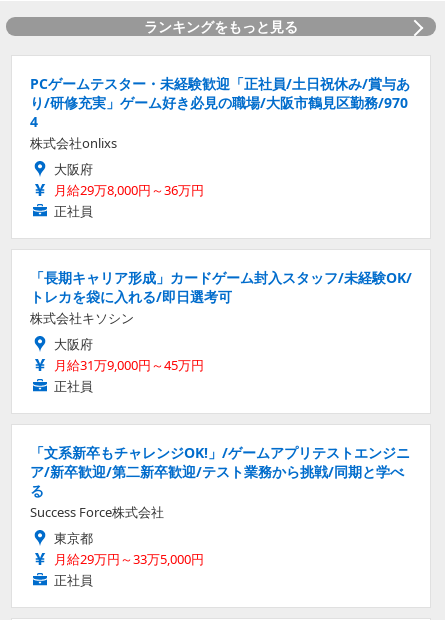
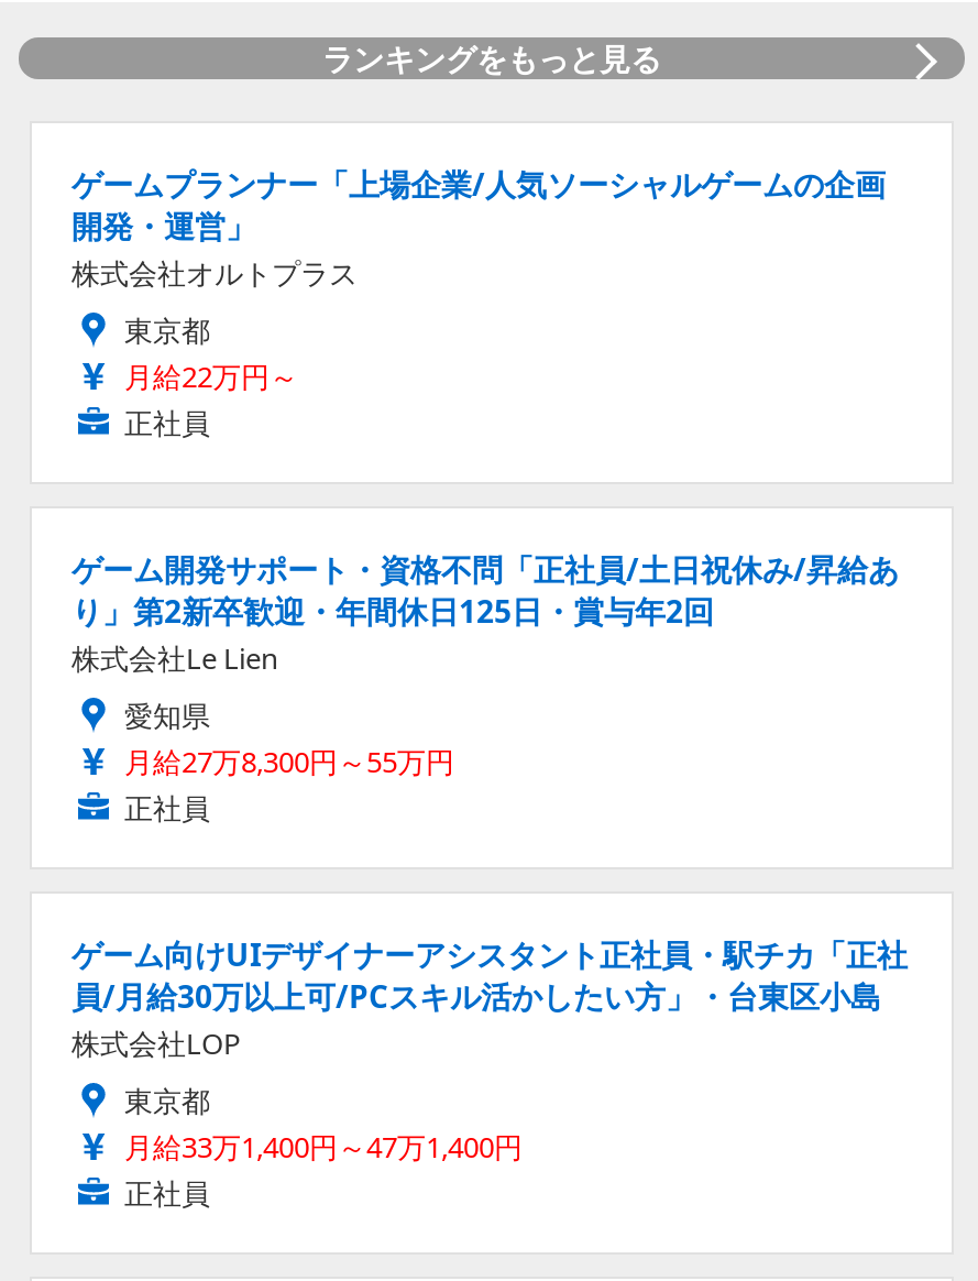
[30,74,410,199] PCゲームテスター・未経験歓迎「正社員/土日祝休み/賞与あ | り/研修充実」ゲーム好き必見の職場/大阪市鶴見区勤務/970 | 4 | 株式会社onlixs | 大阪府 | 月給29万8,000円～36万円 -> [72,163,886,396] ゲームプランナー「上場企業/人気ソーシャルゲームの企画 | 開発・運営」 | 株式会社オルトプラス | 東京都 | 月給22万円～
[30,268,412,374] 「長期キャリア形成」カードゲーム封入スタッフ/未経験OK/ | トレカを袋に入れる/即日選考可 | 株式会社キソシン | 大阪府 | 月給31万9,000円～45万円 -> [72,548,899,782] ゲーム開発サポート・資格不問「正社員/土日祝休み/昇給あ | り」第2新卒歓迎・年間休日125日・賞与年2回 | 株式会社Le Lien | 愛知県 | 月給27万8,300円～55万円
[30,443,410,521] 「文系新卒もチャレンジOK!」/ゲームアプリテストエンジニ | ア/新卒歓迎/第二新卒歓迎/テスト業務から挑戦/同期と学べ | る | Success Force株式会社 -> [72,933,908,1063] ゲーム向けUIデザイナーアシスタント正社員・駅チカ「正社 | 員/月給30万以上可/PCスキル活かしたい方」・台東区小島 | 株式会社LOP
[54,550,204,568] 月給29万円～33万5,000円 -> [124,1127,523,1167] 月給33万1,400円～47万1,400円

